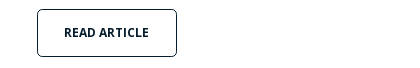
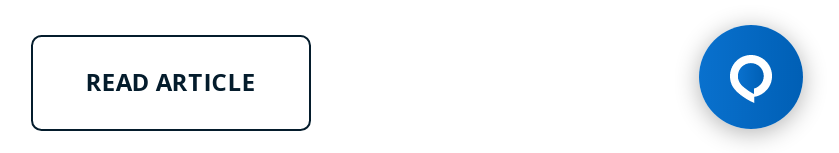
none -> [695,21,807,135] [image]

